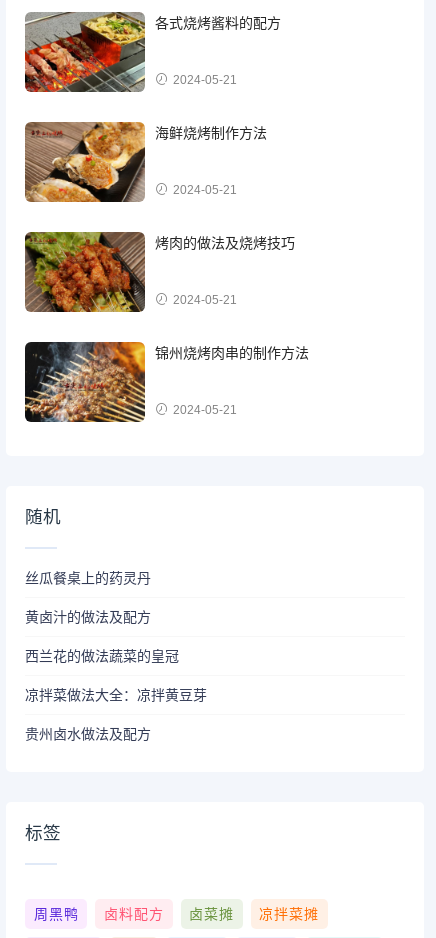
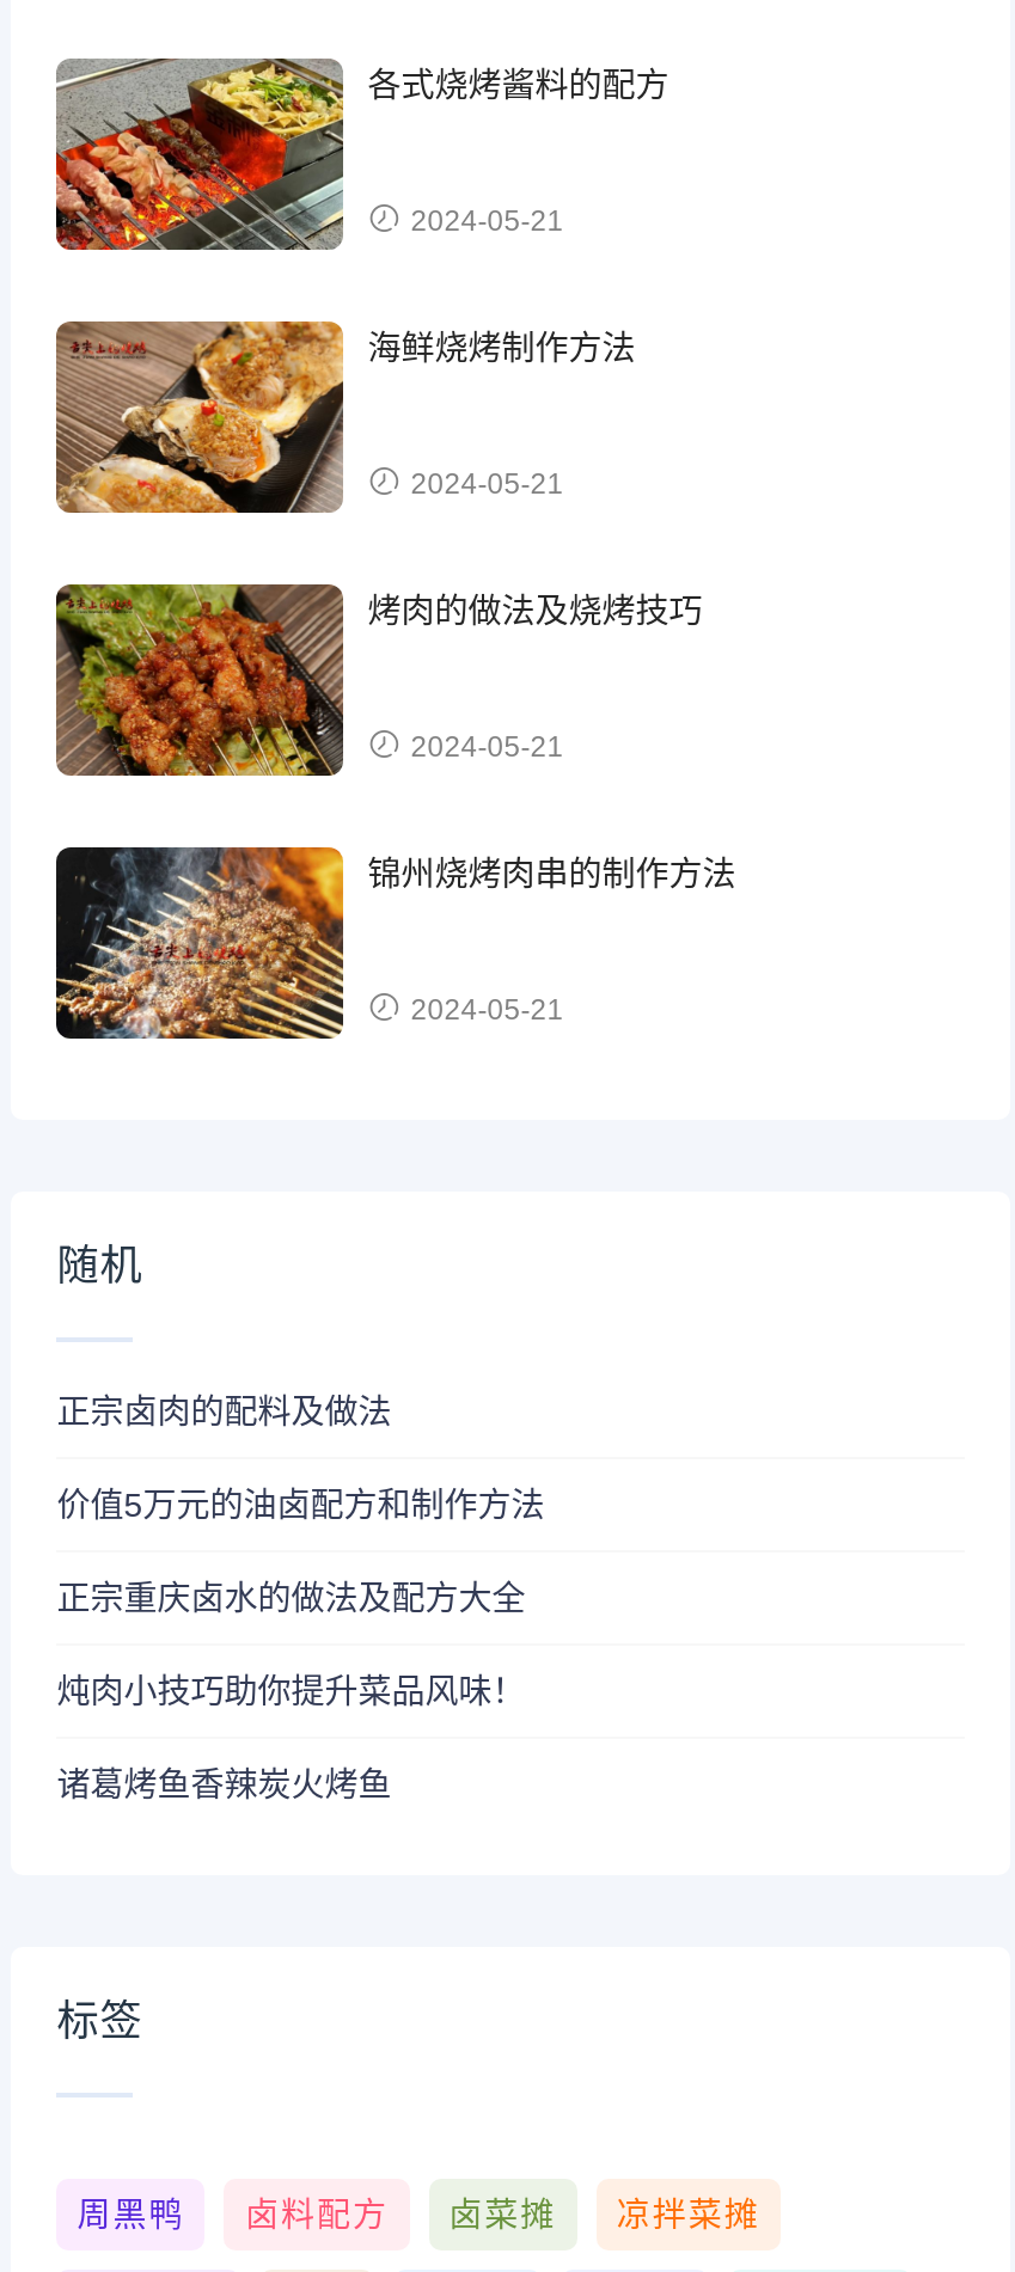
[25,570,151,586] 丝瓜餐桌上的药灵丹 -> [57,1392,391,1431] 正宗卤肉的配料及做法
[25,609,151,625] 黄卤汁的做法及配方 -> [57,1486,544,1524] 价值5万元的油卤配方和制作方法
[25,648,179,664] 西兰花的做法蔬菜的皇冠 -> [57,1579,525,1617] 正宗重庆卤水的做法及配方大全
[25,687,207,703] 凉拌菜做法大全：凉拌黄豆芽 -> [57,1672,525,1710] 炖肉小技巧助你提升菜品风味！
[25,726,151,742] 贵州卤水做法及配方 -> [57,1765,391,1803] 诸葛烤鱼香辣炭火烤鱼

